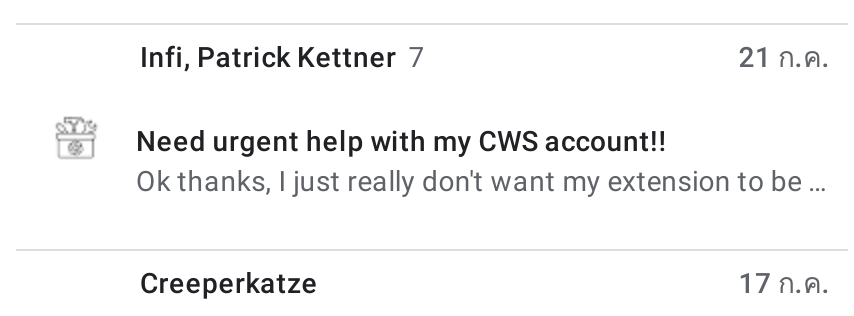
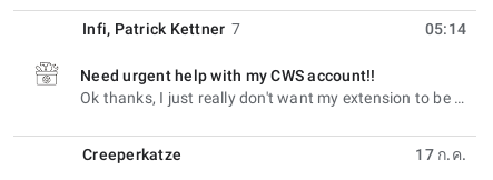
[738,40,830,72] 21 ก.ค. -> [425,19,466,37] 05:14

